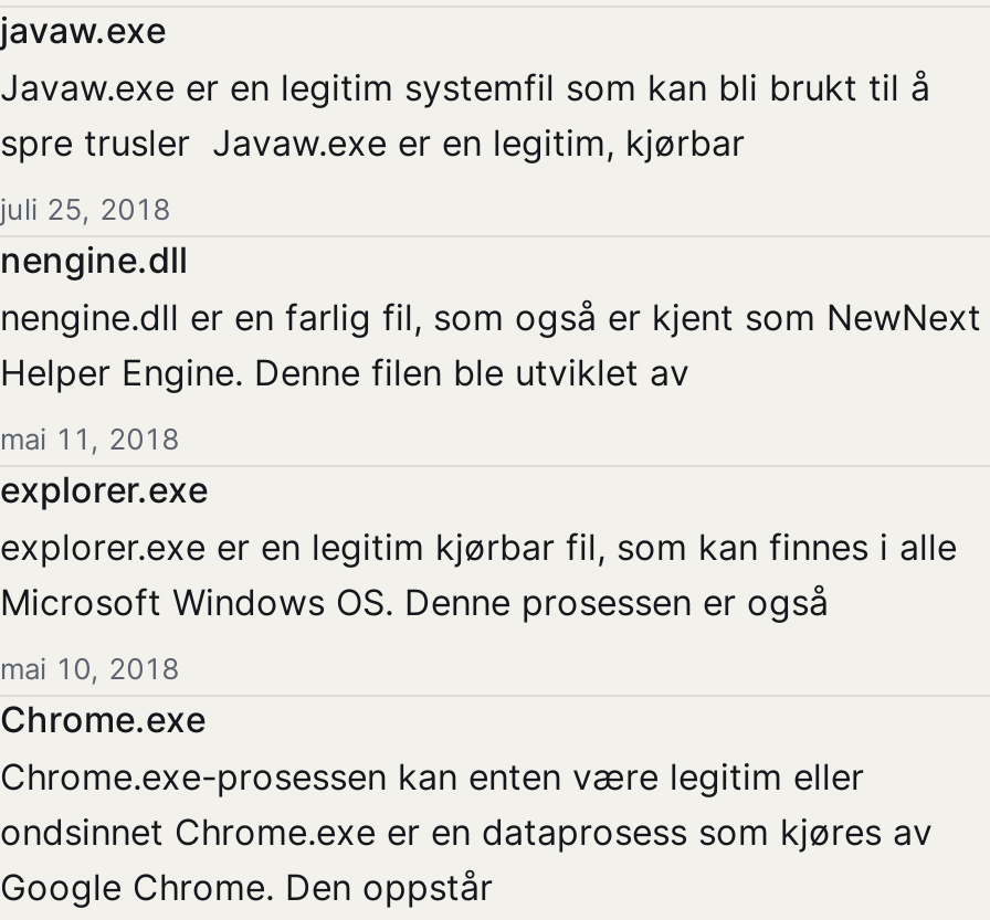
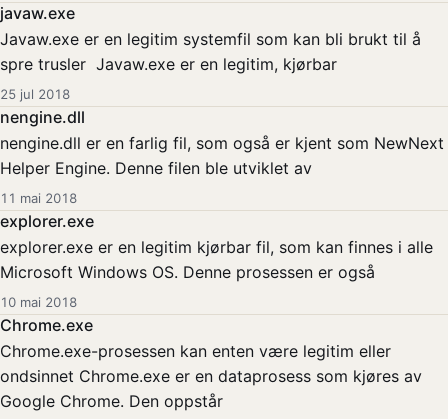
[0,191,170,226] juli 25, 2018 -> [0,86,70,102] 25 jul 2018
[0,421,179,456] mai 11, 2018 -> [0,190,77,206] 11 mai 2018
[0,651,179,686] mai 10, 2018 -> [0,294,77,310] 10 mai 2018

